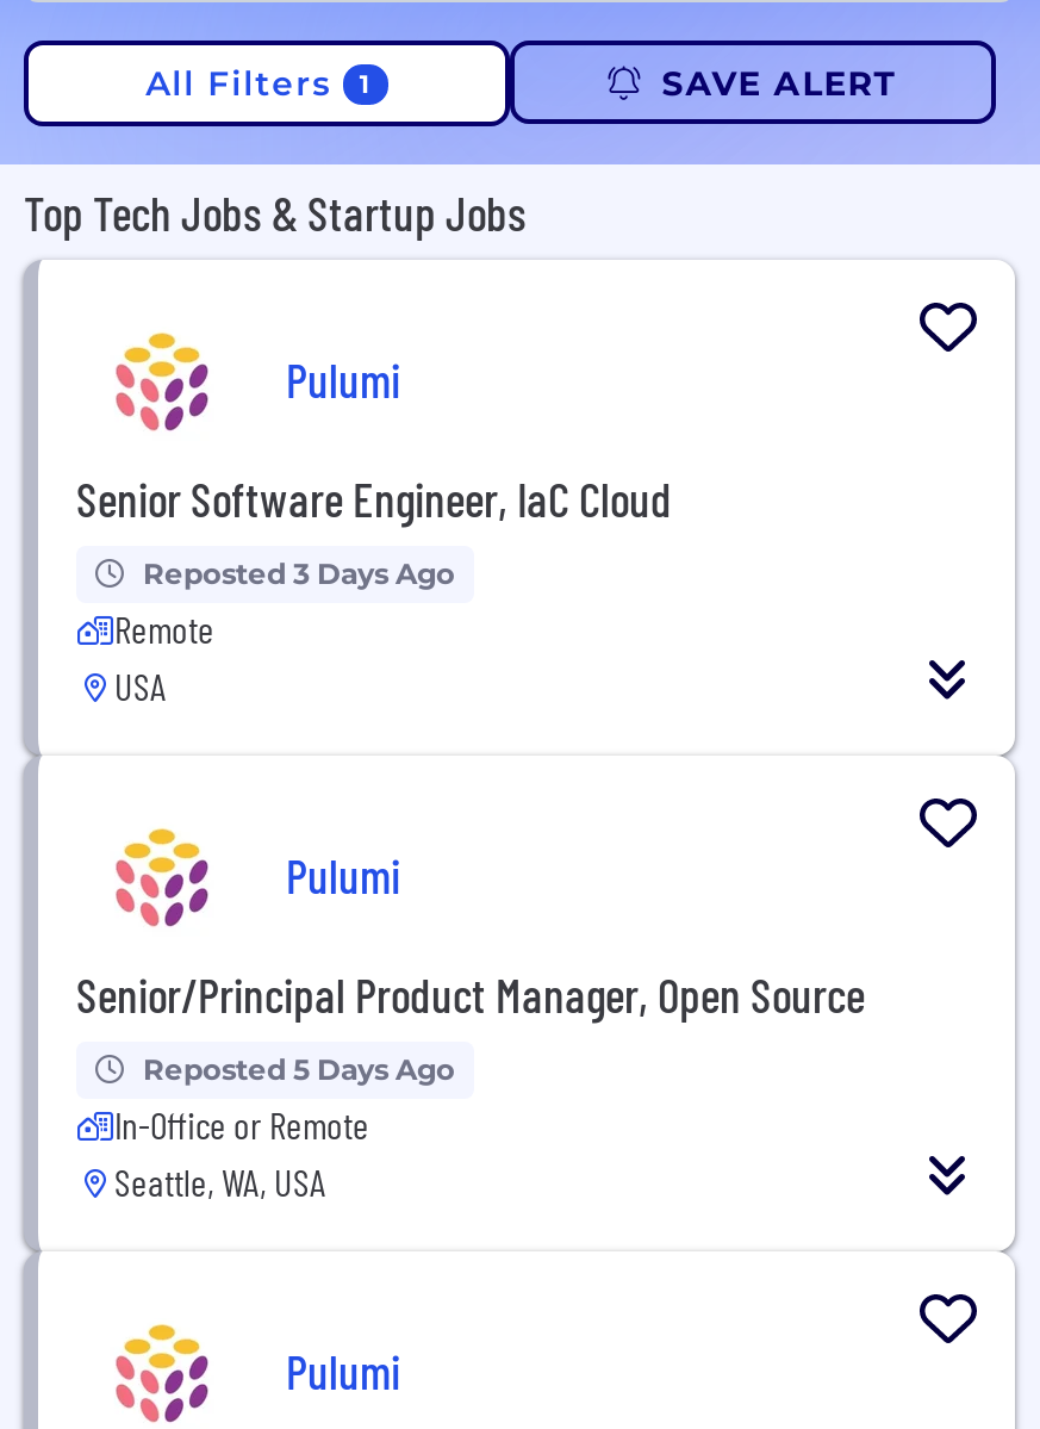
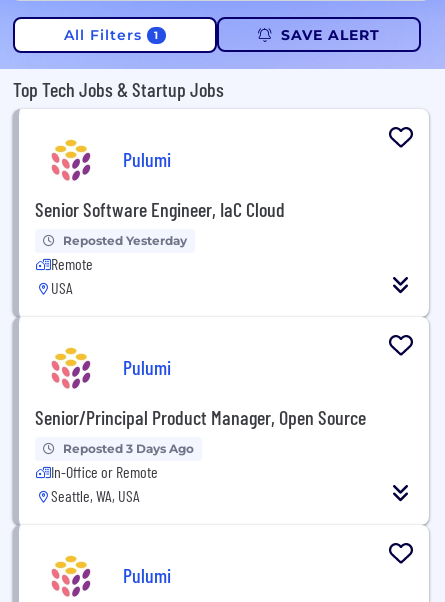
none -> [63,233,187,248] Reposted Yesterday
moved [143,555,455,590] -> [63,441,194,456]: Reposted 3 Days Ago
[143,1050,455,1086] Reposted 5 Days Ago -> none

